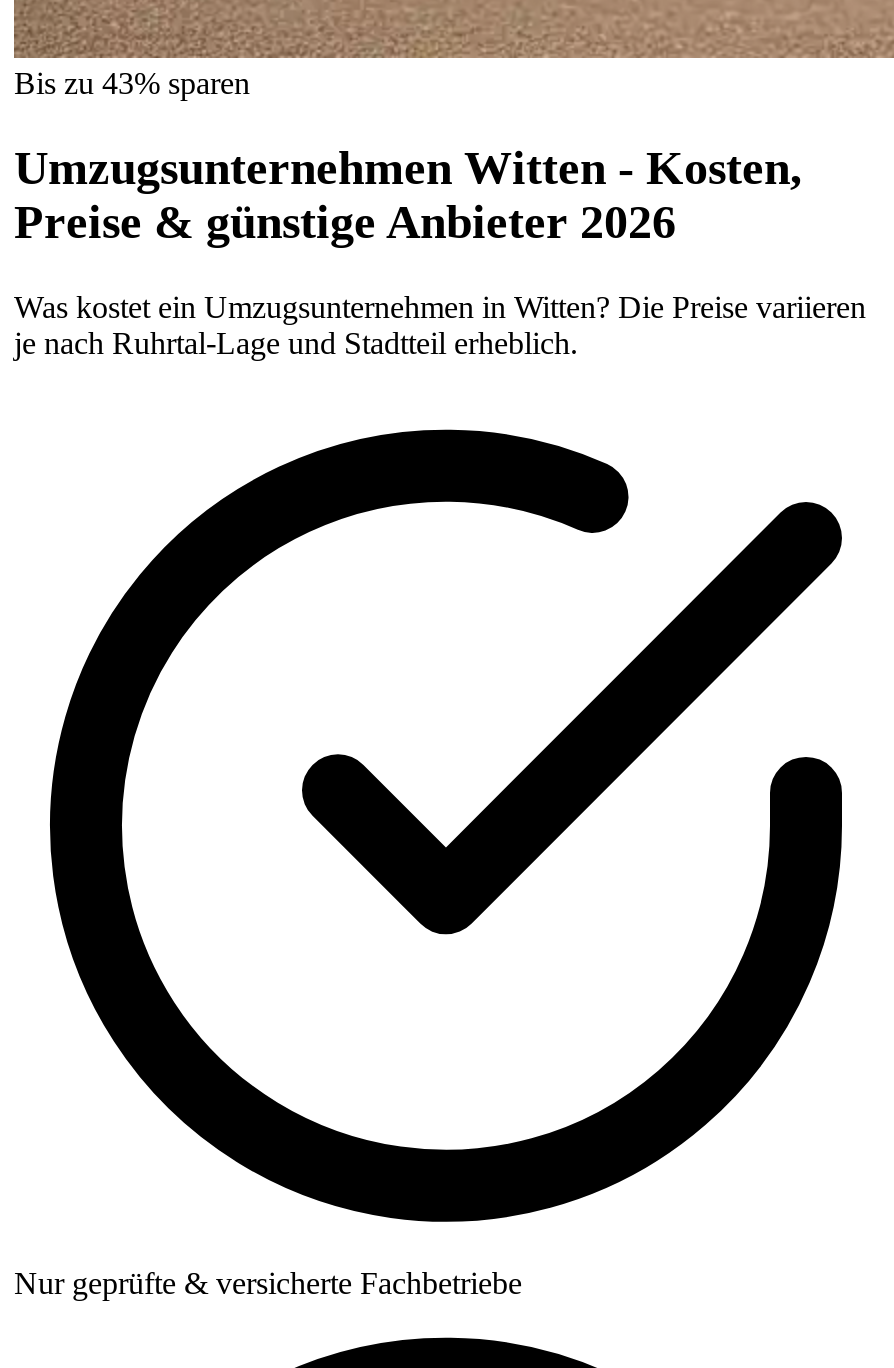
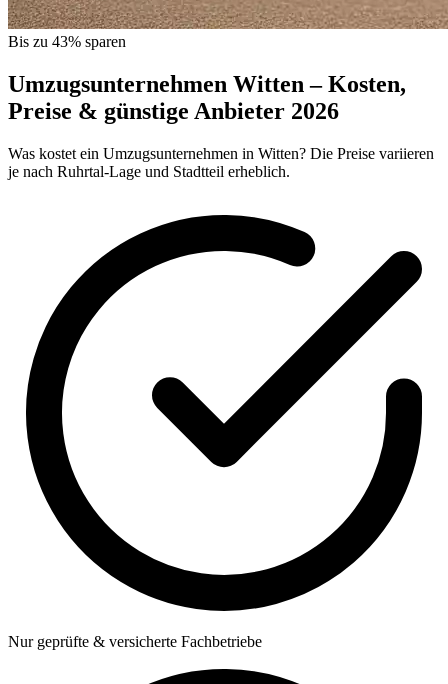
[14,142,802,194] Umzugsunternehmen Witten - Kosten, -> [8,71,406,97] Umzugsunternehmen Witten – Kosten,

